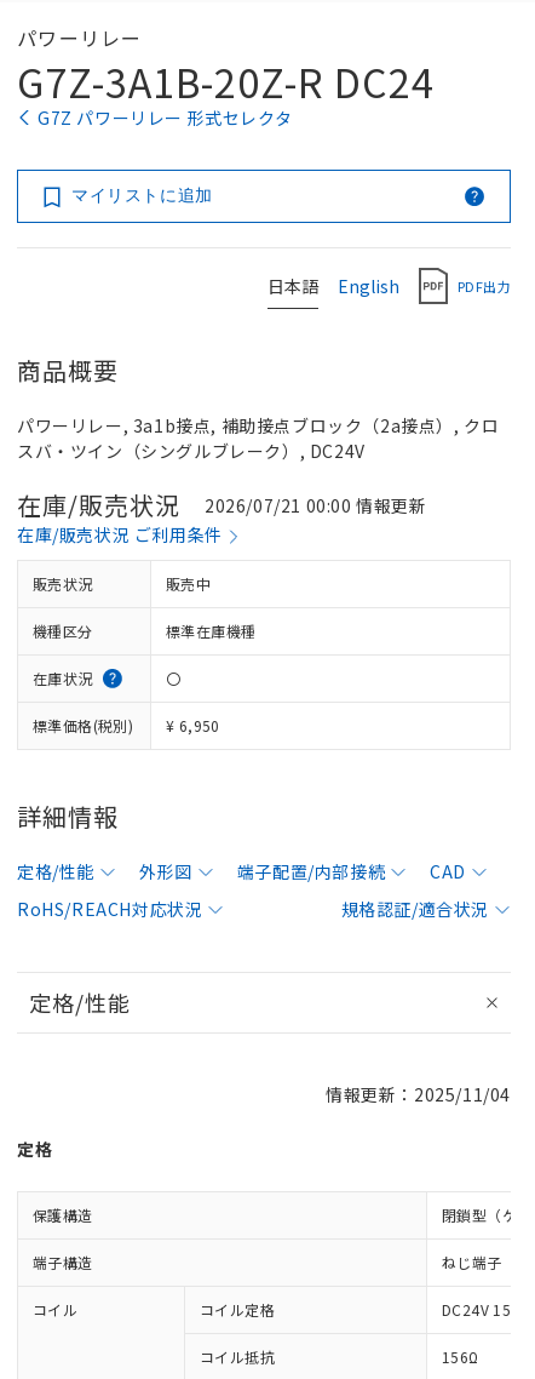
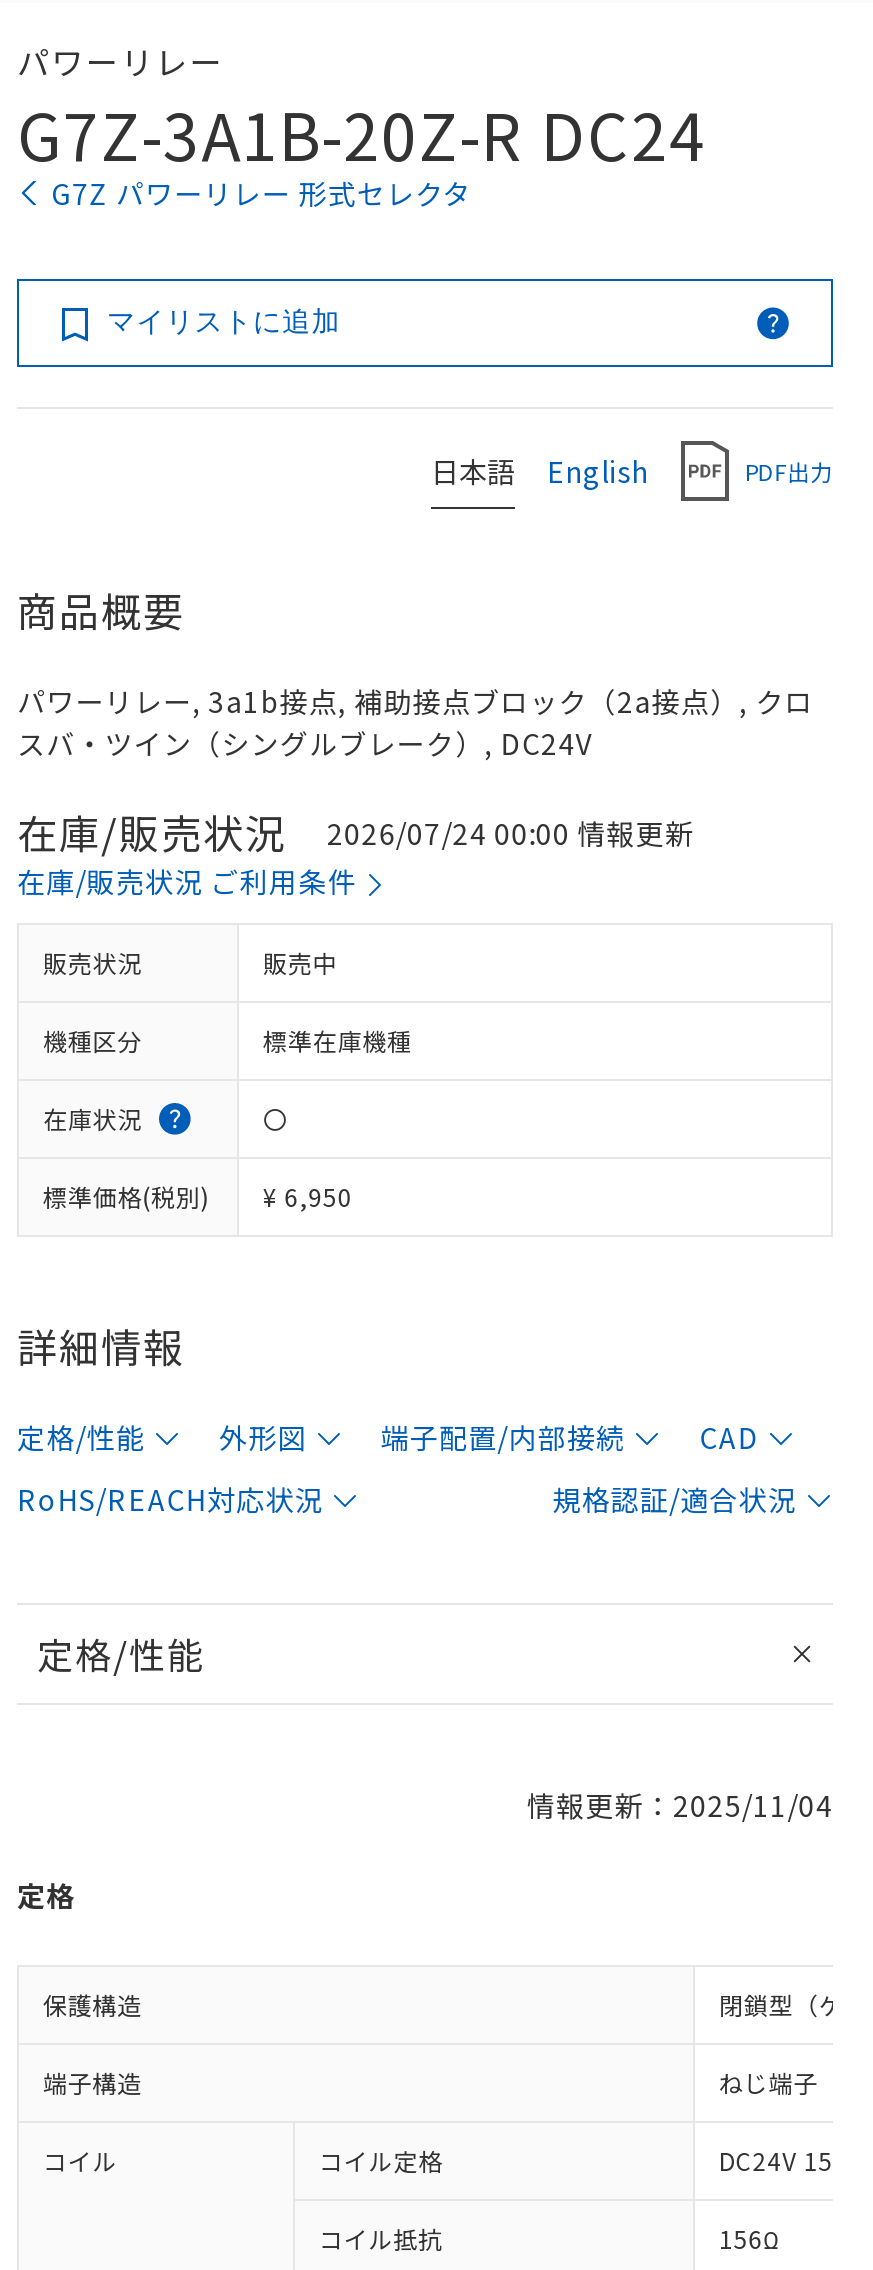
[17,487,427,522] 在庫/販売状況 2026/07/21 00:00 情報更新 -> [17,803,694,861] 在庫/販売状況 2026/07/24 00:00 情報更新

